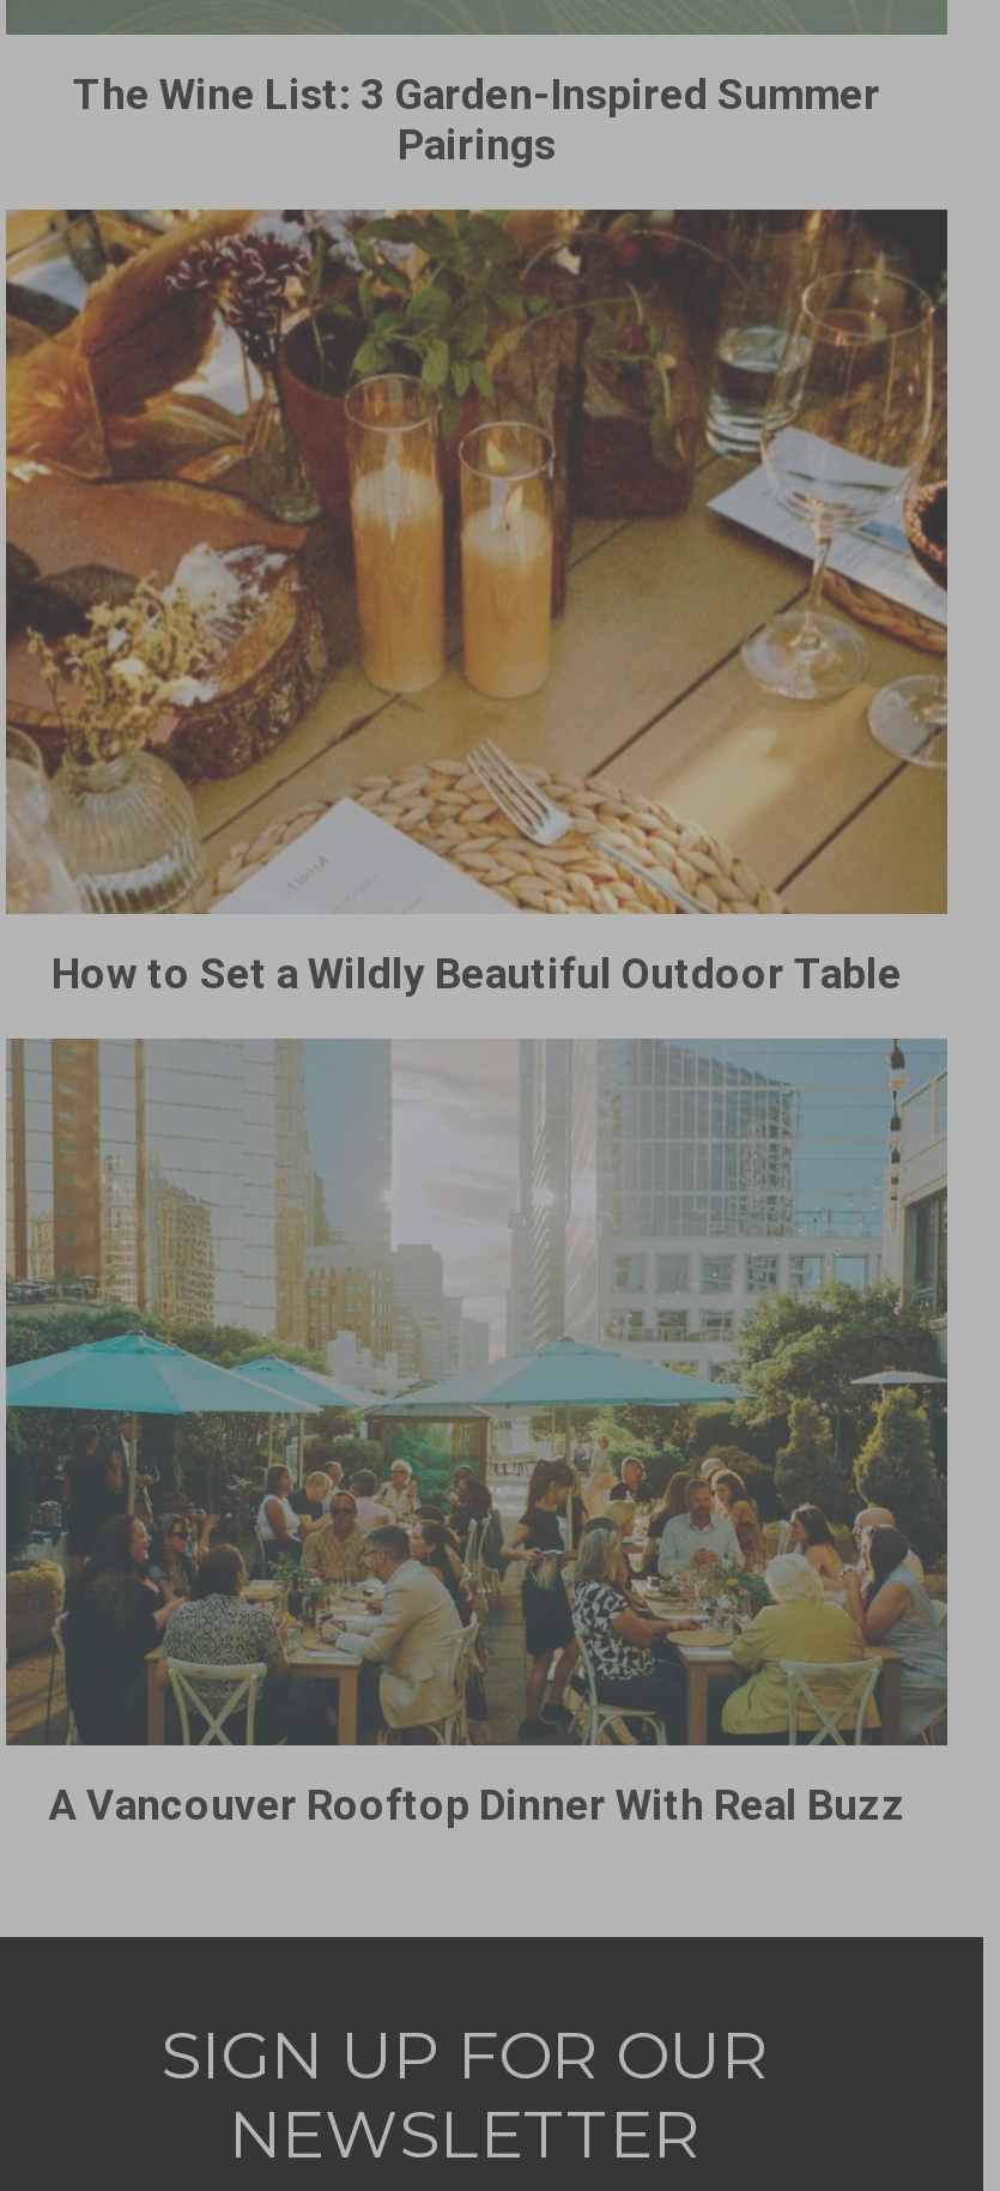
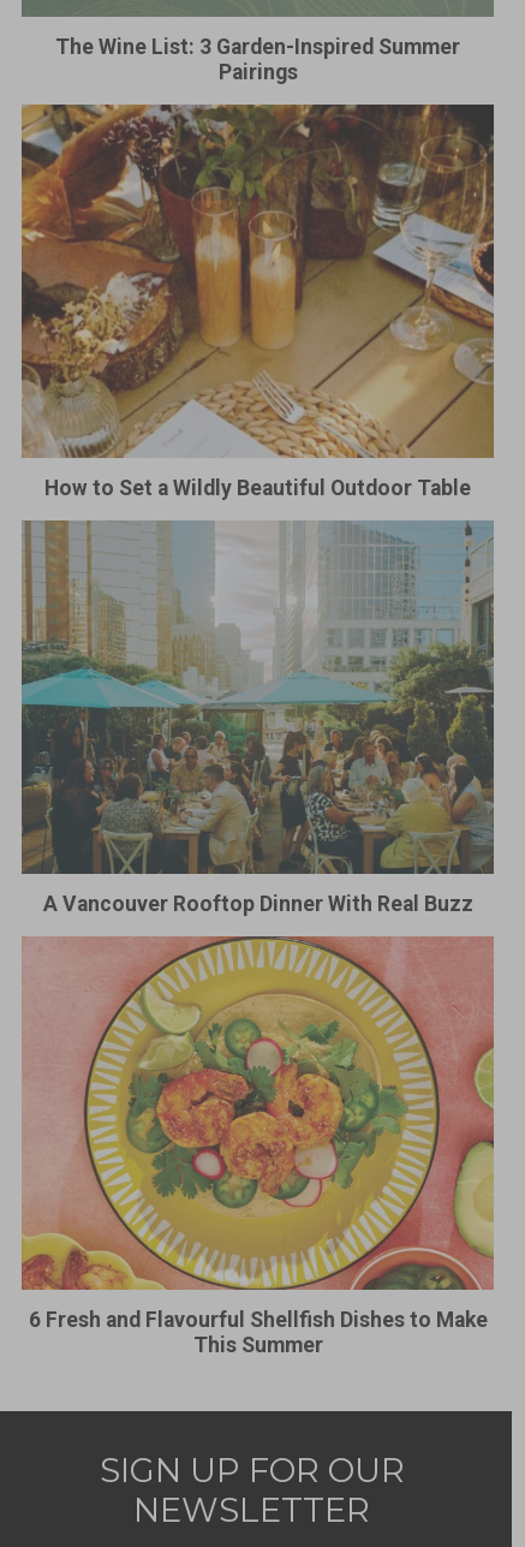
none -> [20,935,495,1357] [image] | 6 Fresh and Flavourful Shellfish Dishes to Make | This Summer

